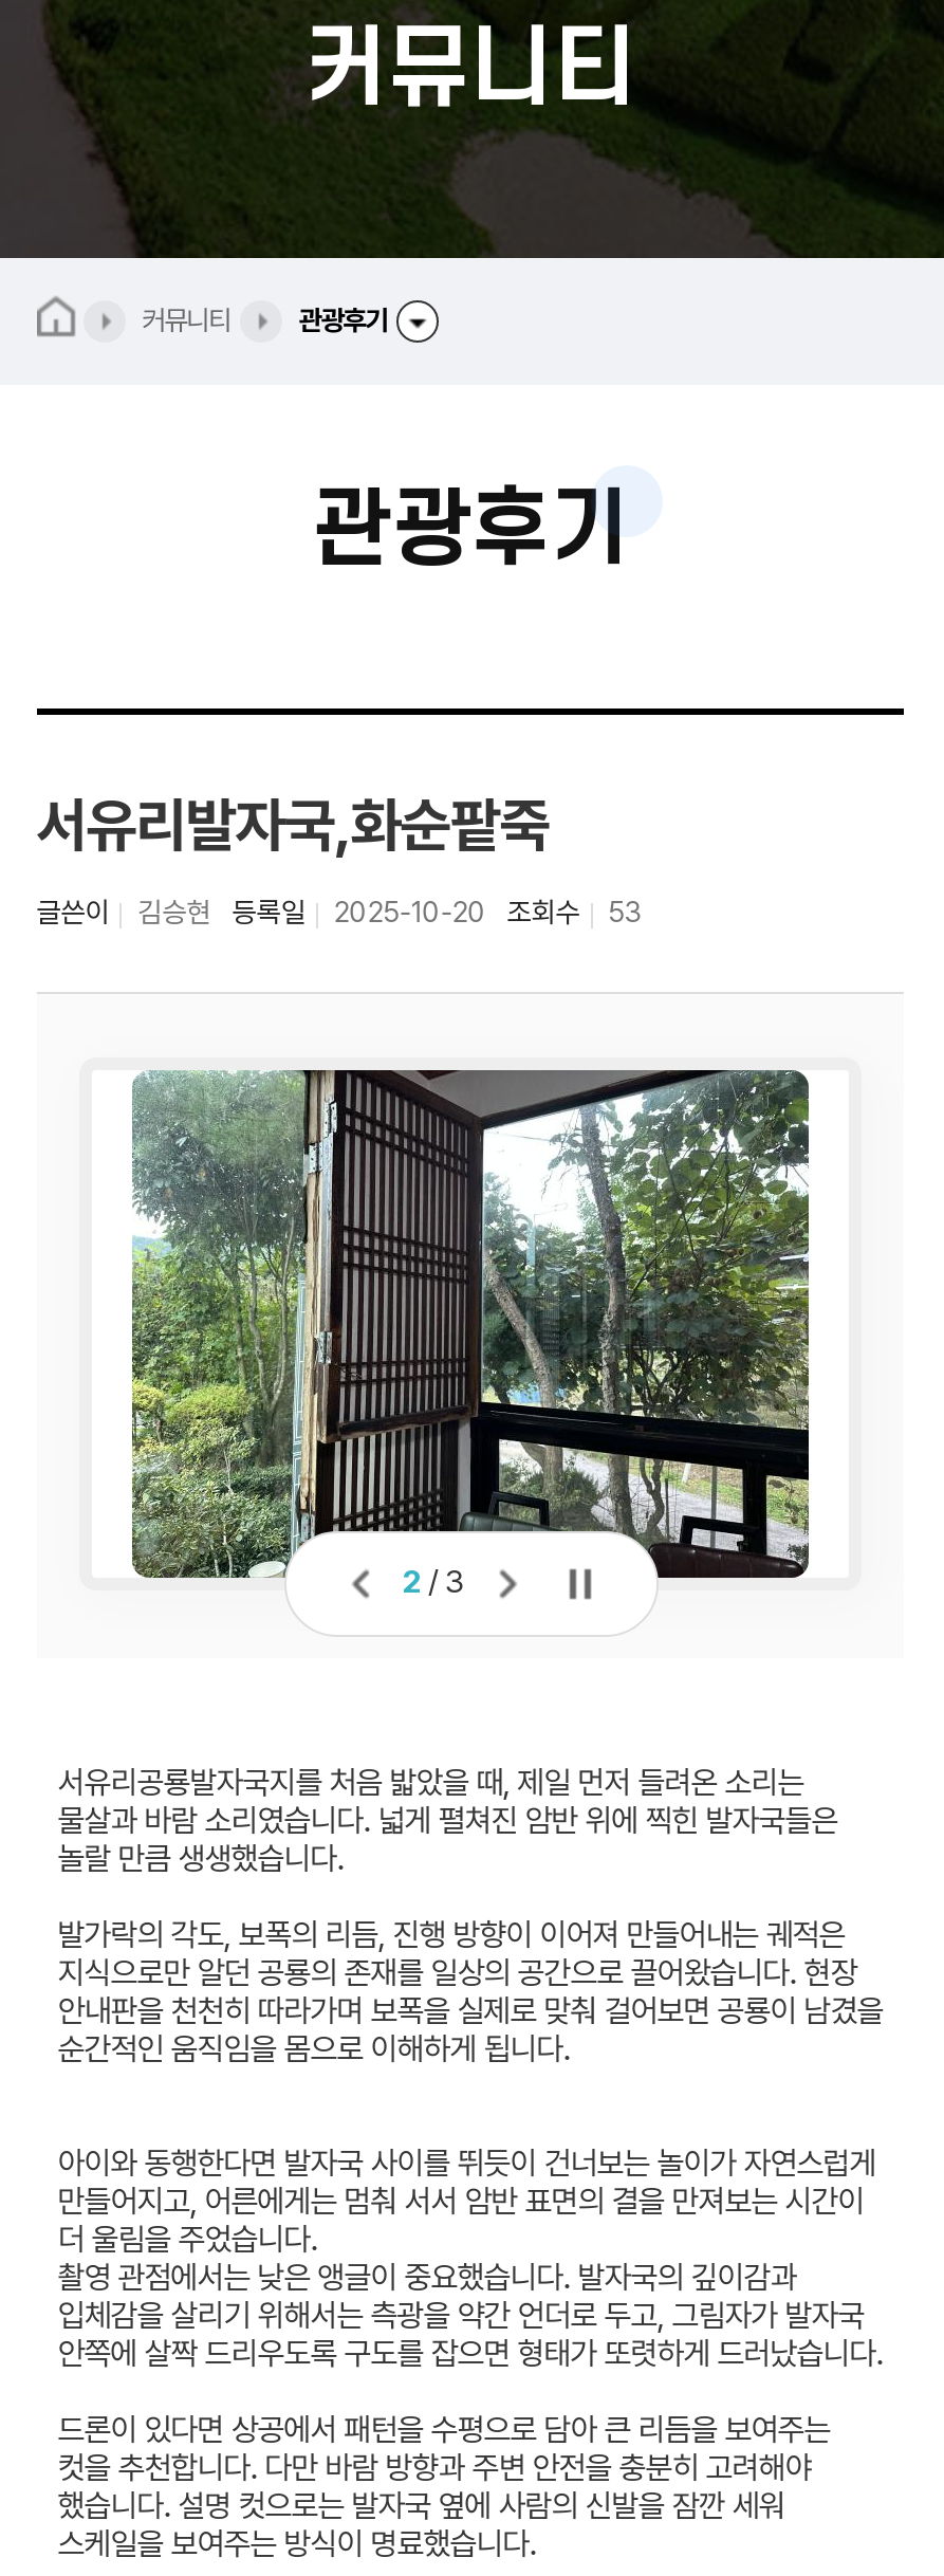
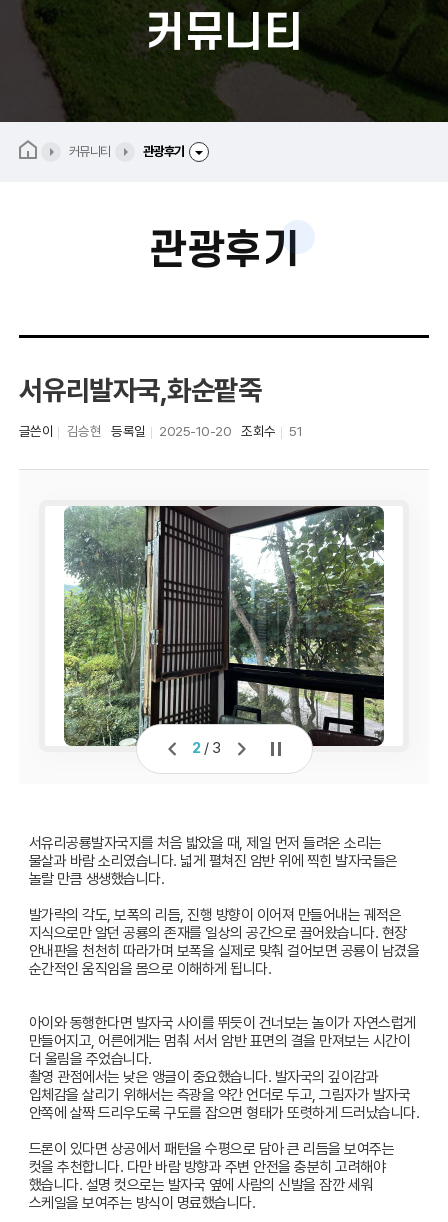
[37,895,640,928] 글쓴이 김승현 등록일 2025-10-20 조회수 53 -> [19,423,302,439] 글쓴이 김승현 등록일 2025-10-20 조회수 51

